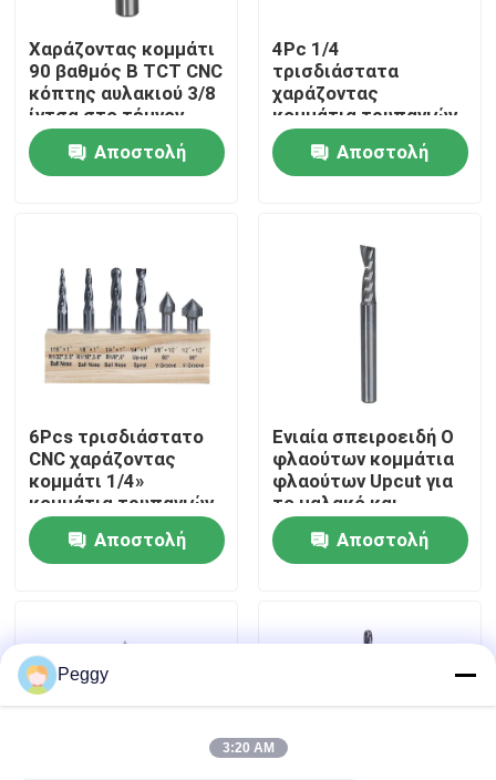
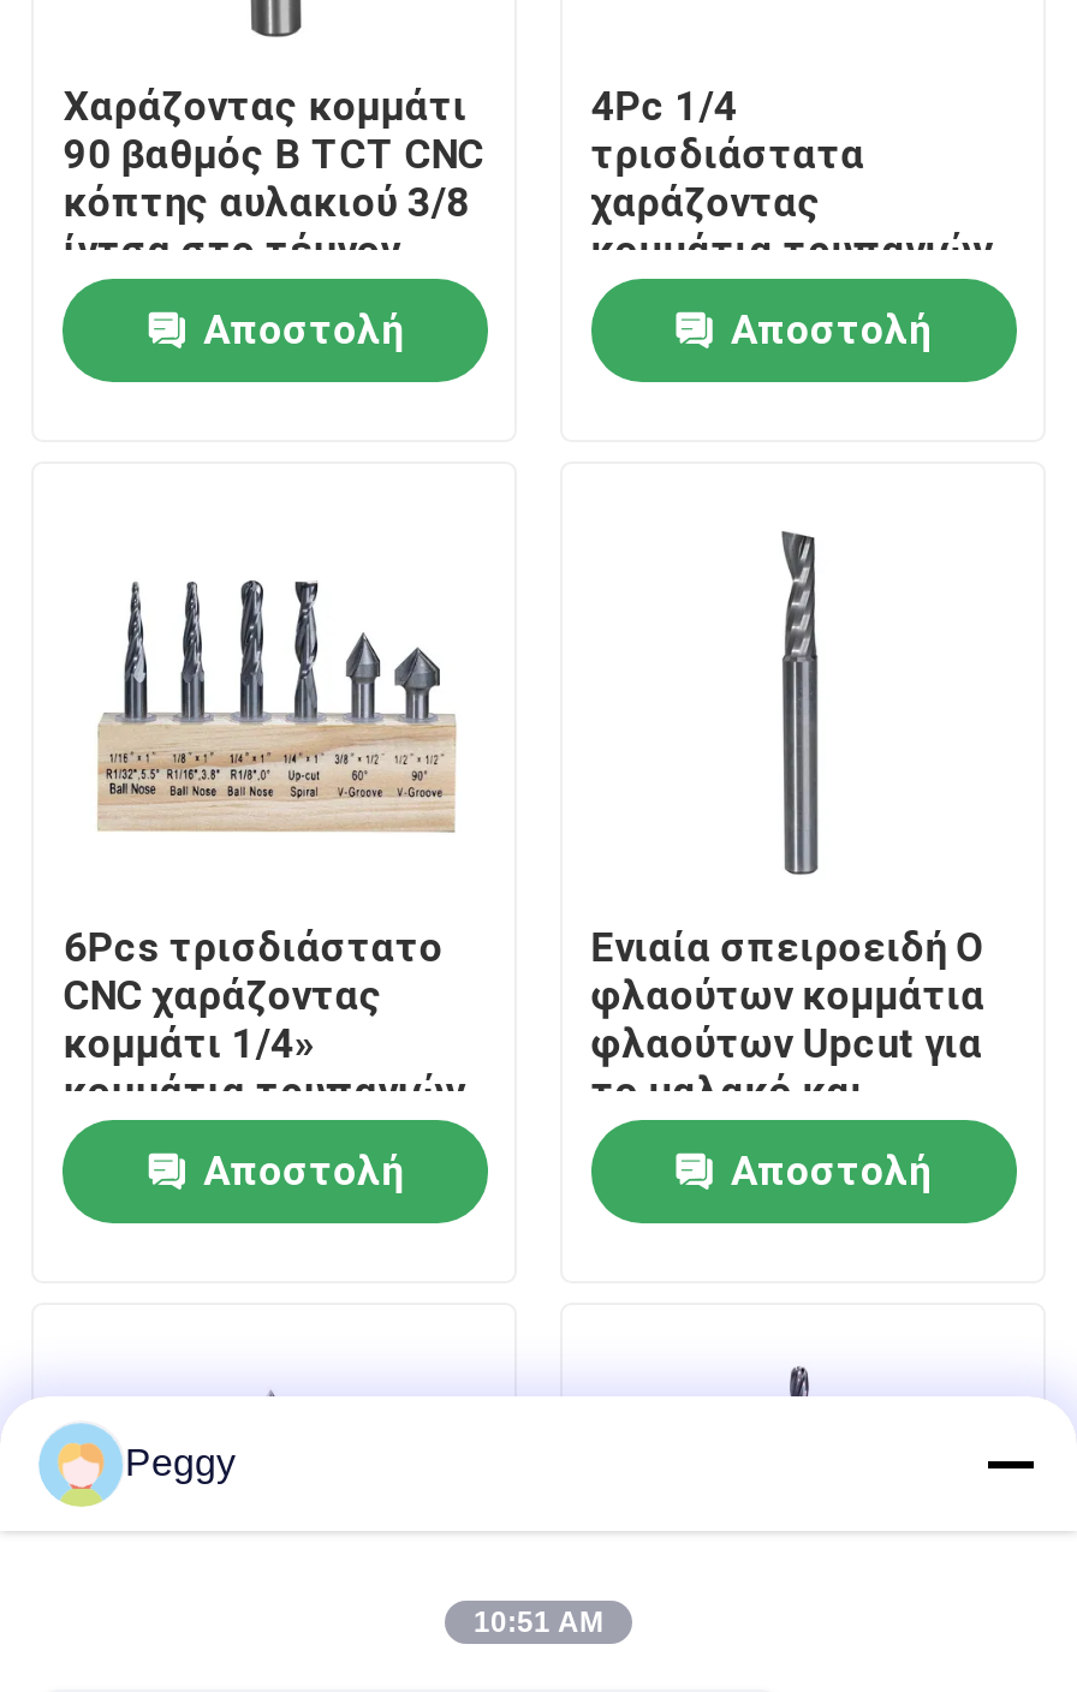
[222,740,274,756] 3:20 AM -> [474,1605,603,1639] 10:51 AM

